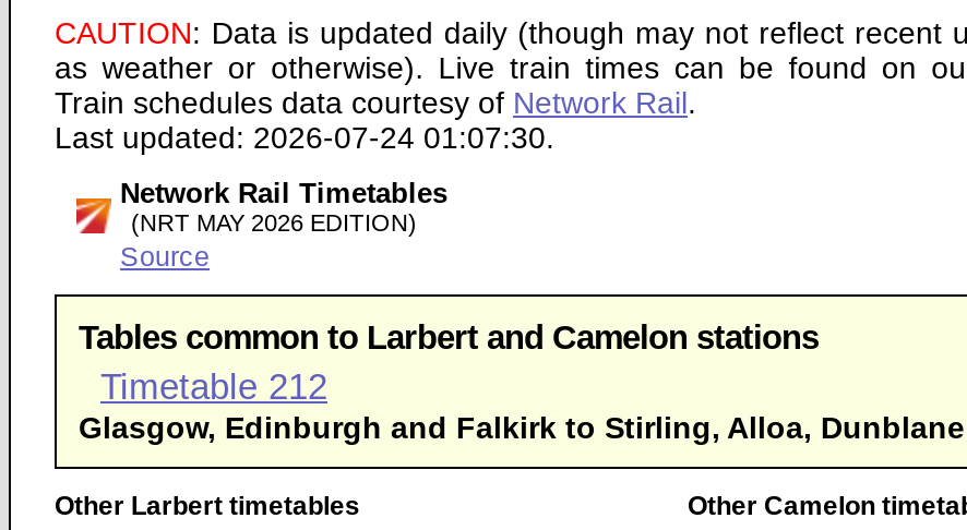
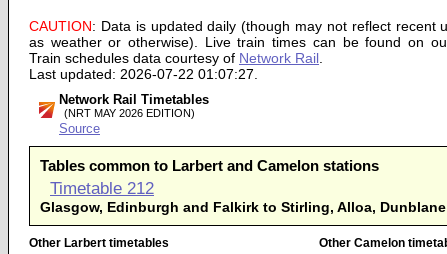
[55,120,554,155] Last updated: 2026-07-24 01:07:30. -> [29,66,258,82] Last updated: 2026-07-22 01:07:27.

